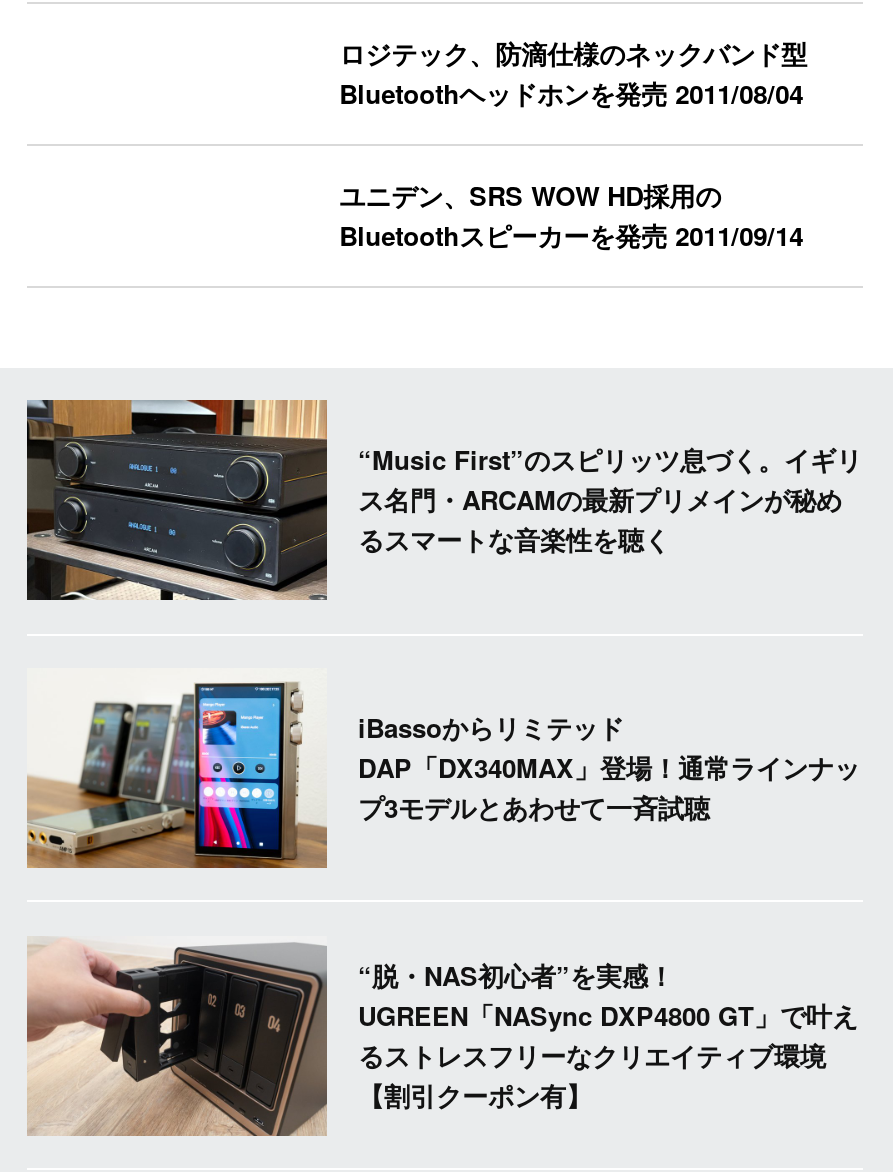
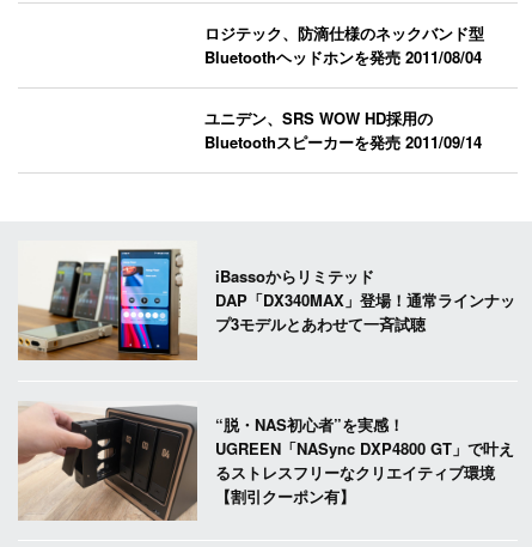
[25,398,862,602] [image] | “Music First”のスピリッツ息づく。イギリ | ス名門・ARCAMの最新プリメインが秘め | るスマートな音楽性を聴く -> none

